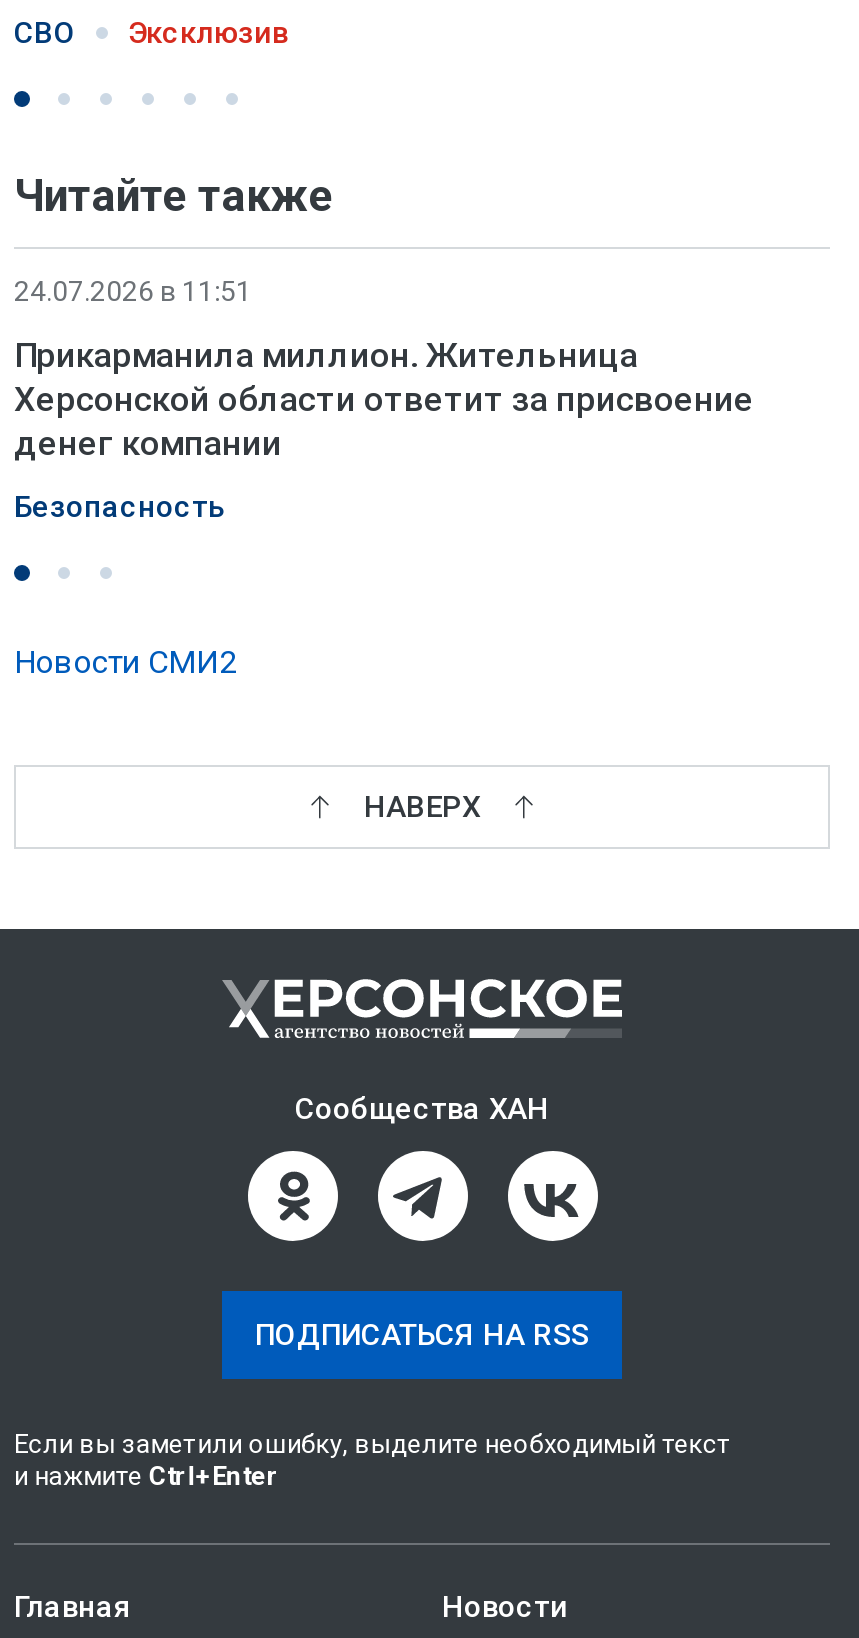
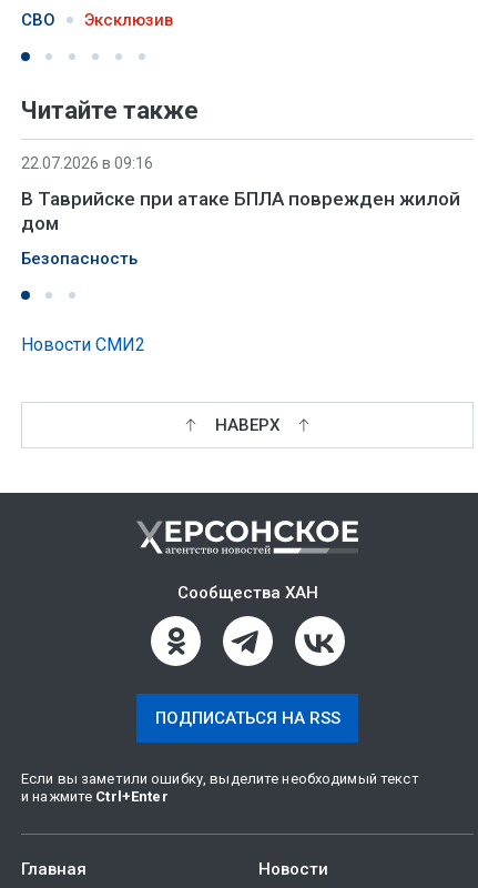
[14,275,252,307] 24.07.2026 в 11:51 -> [21,154,153,172] 22.07.2026 в 09:16
[14,335,754,463] Прикарманила миллион. Жительница | Херсонской области ответит за присвоение | денег компании -> [21,187,460,234] В Таврийске при атаке БПЛА поврежден жилой | дом

